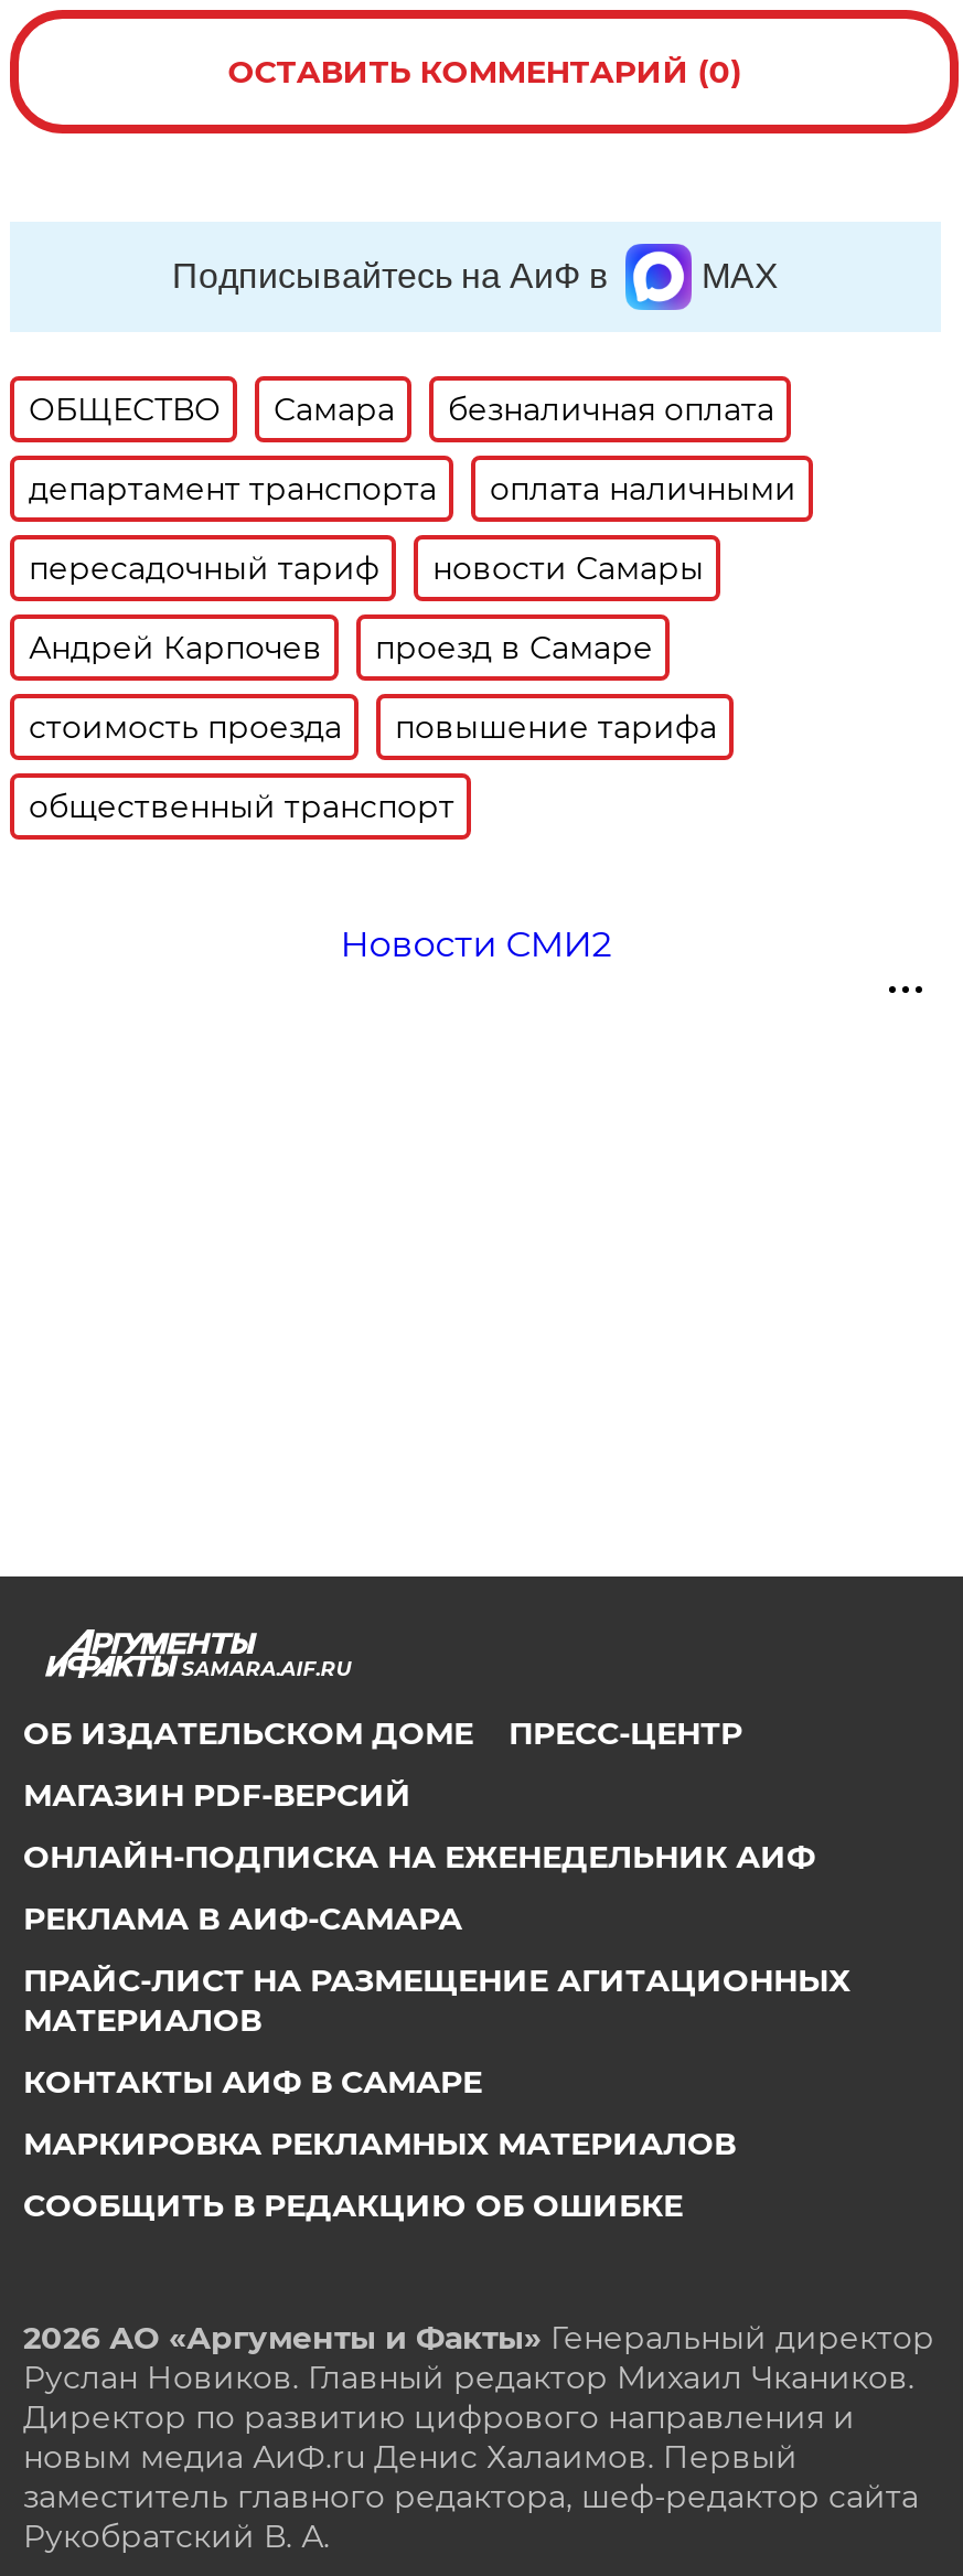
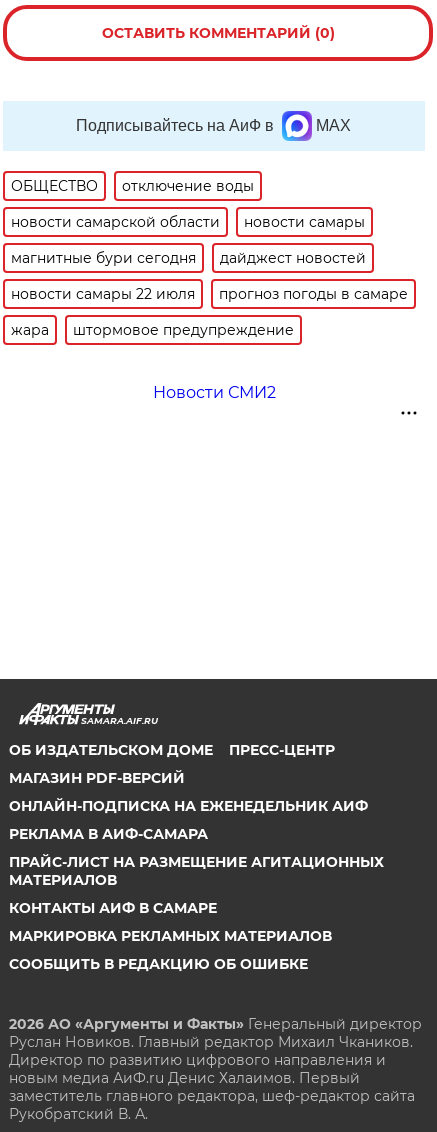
[28,390,796,827] Самара | безналичная оплата | департамент транспорта | оплата наличными | пересадочный тариф | новости Самары | Андрей Карпочев | проезд в Самаре | стоимость проезда | повышение тарифа | общественный транспорт -> [11,177,408,339] отключение воды | новости самарской области | новости самары | магнитные бури сегодня | дайджест новостей | новости самары 22 июля | прогноз погоды в самаре | жара | штормовое предупреждение

